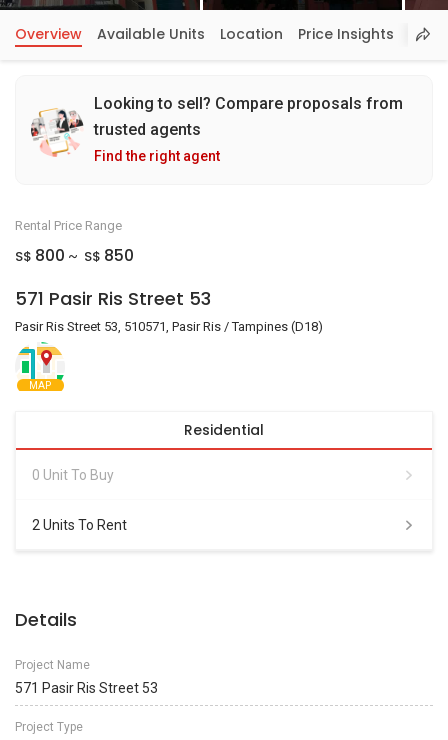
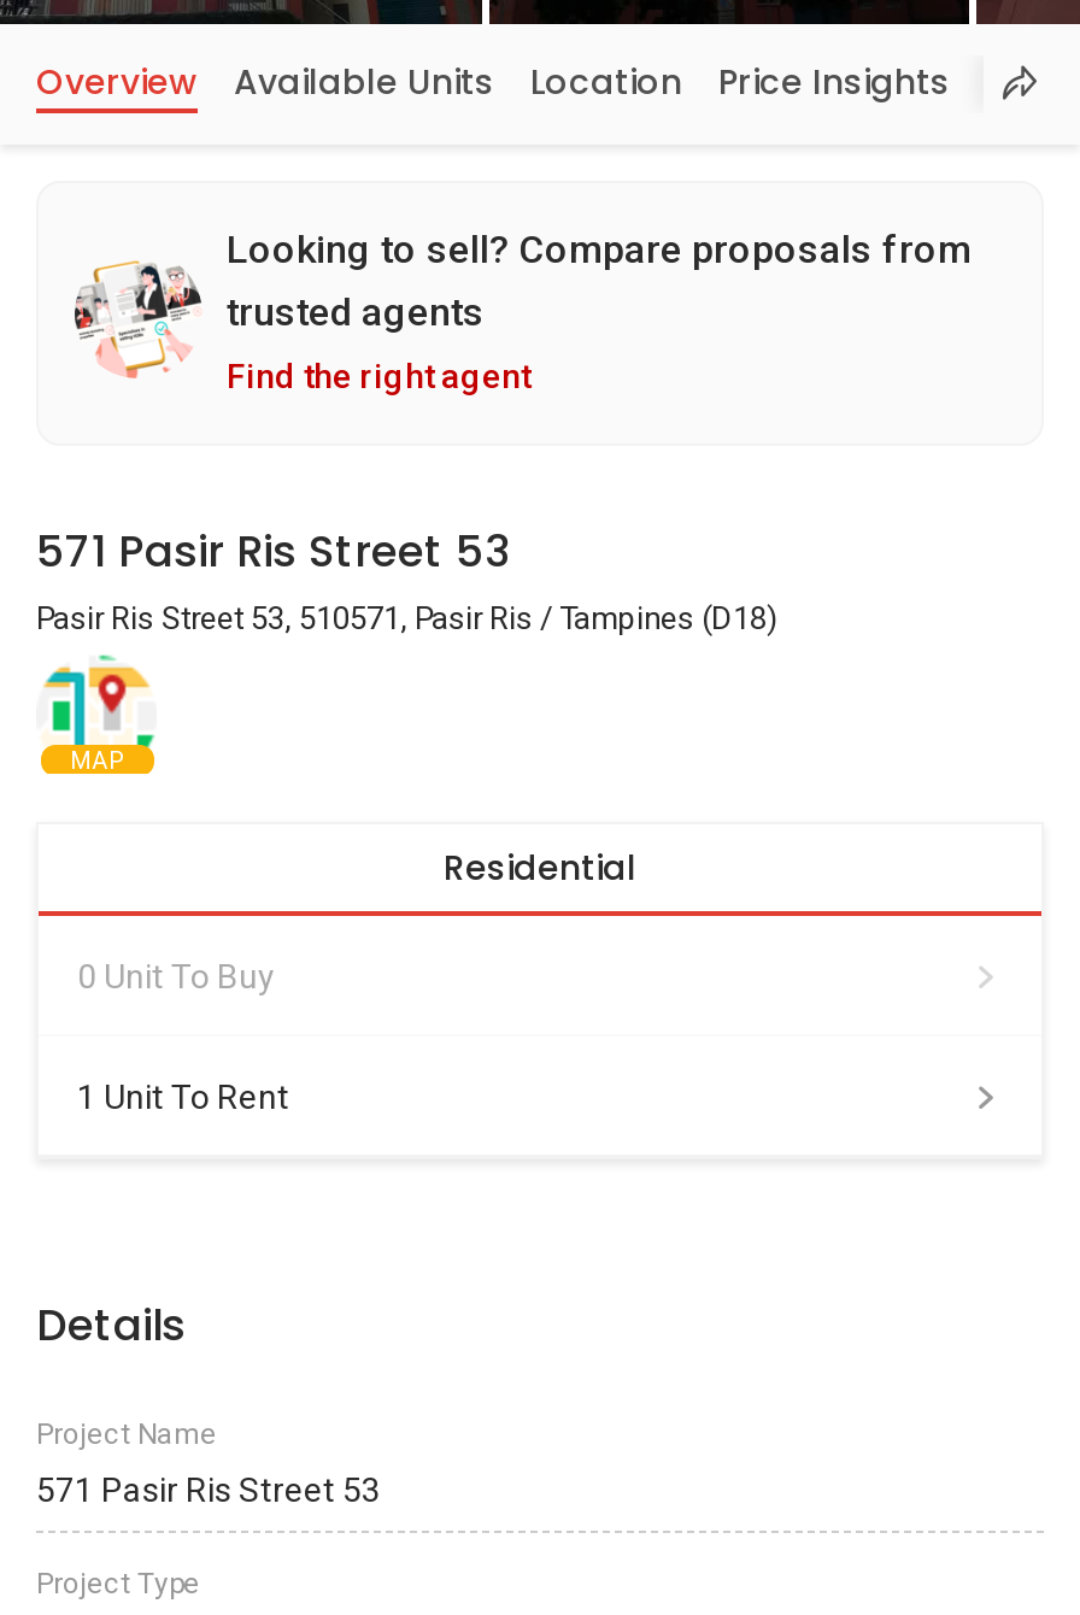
[15,218,134,267] Rental Price Range | S$ 800 ~ S$ 850 -> none
[32,516,127,532] 2 Units To Rent -> [77,1076,289,1115] 1 Unit To Rent

